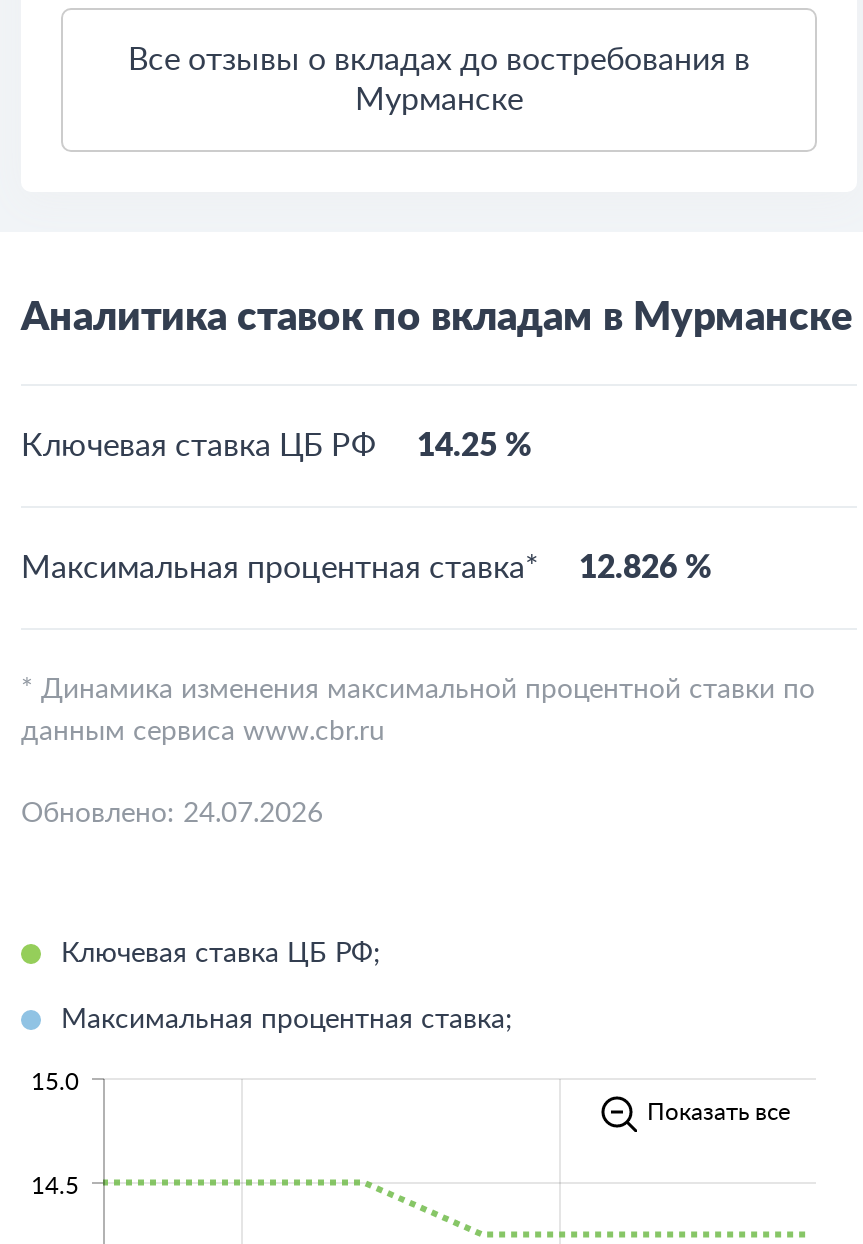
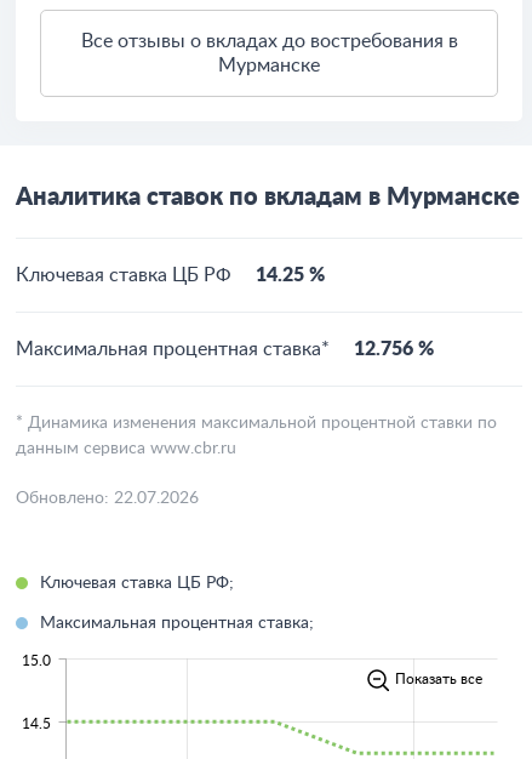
[21,552,711,584] Максимальная процентная ставка* 12.826 % -> [16,339,434,359] Максимальная процентная ставка* 12.756 %
[21,800,323,828] Обновлено: 24.07.2026 -> [16,490,199,507] Обновлено: 22.07.2026

